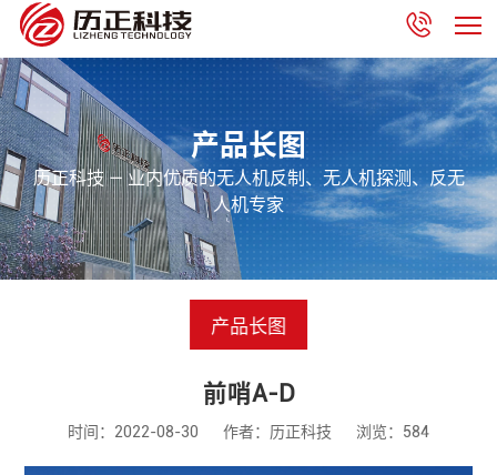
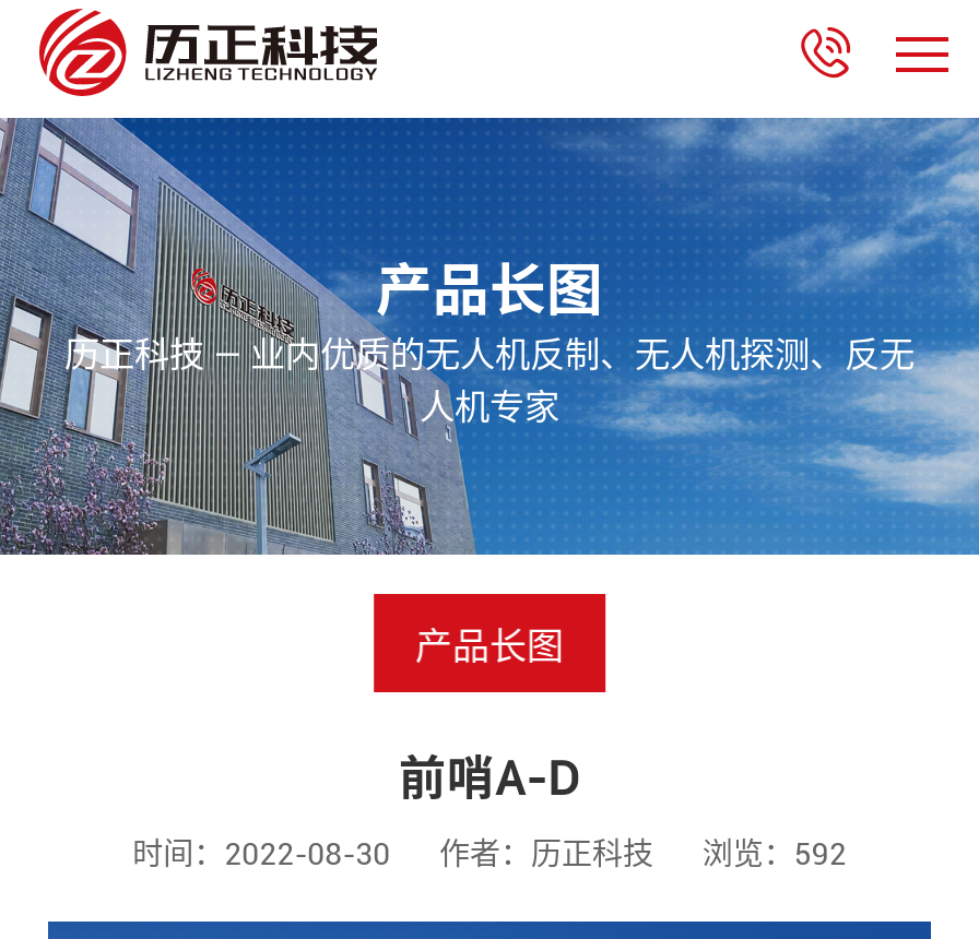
[67,423,430,441] 时间：2022-08-30 作者：历正科技 浏览：584 -> [132,836,847,871] 时间：2022-08-30 作者：历正科技 浏览：592

